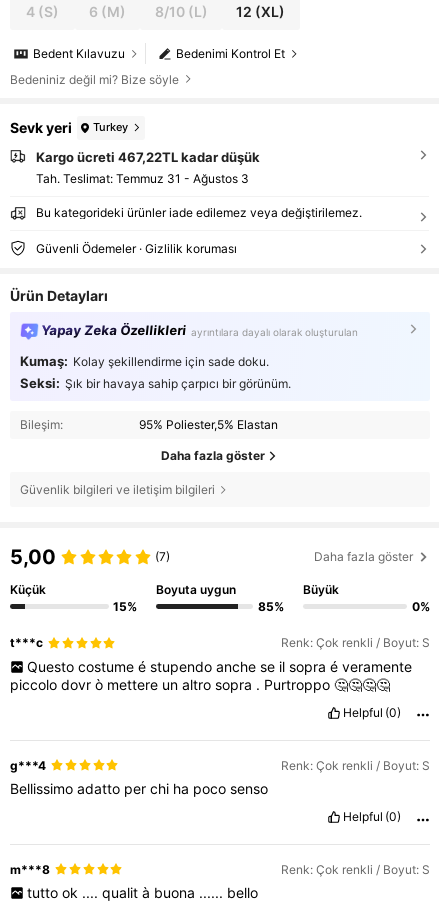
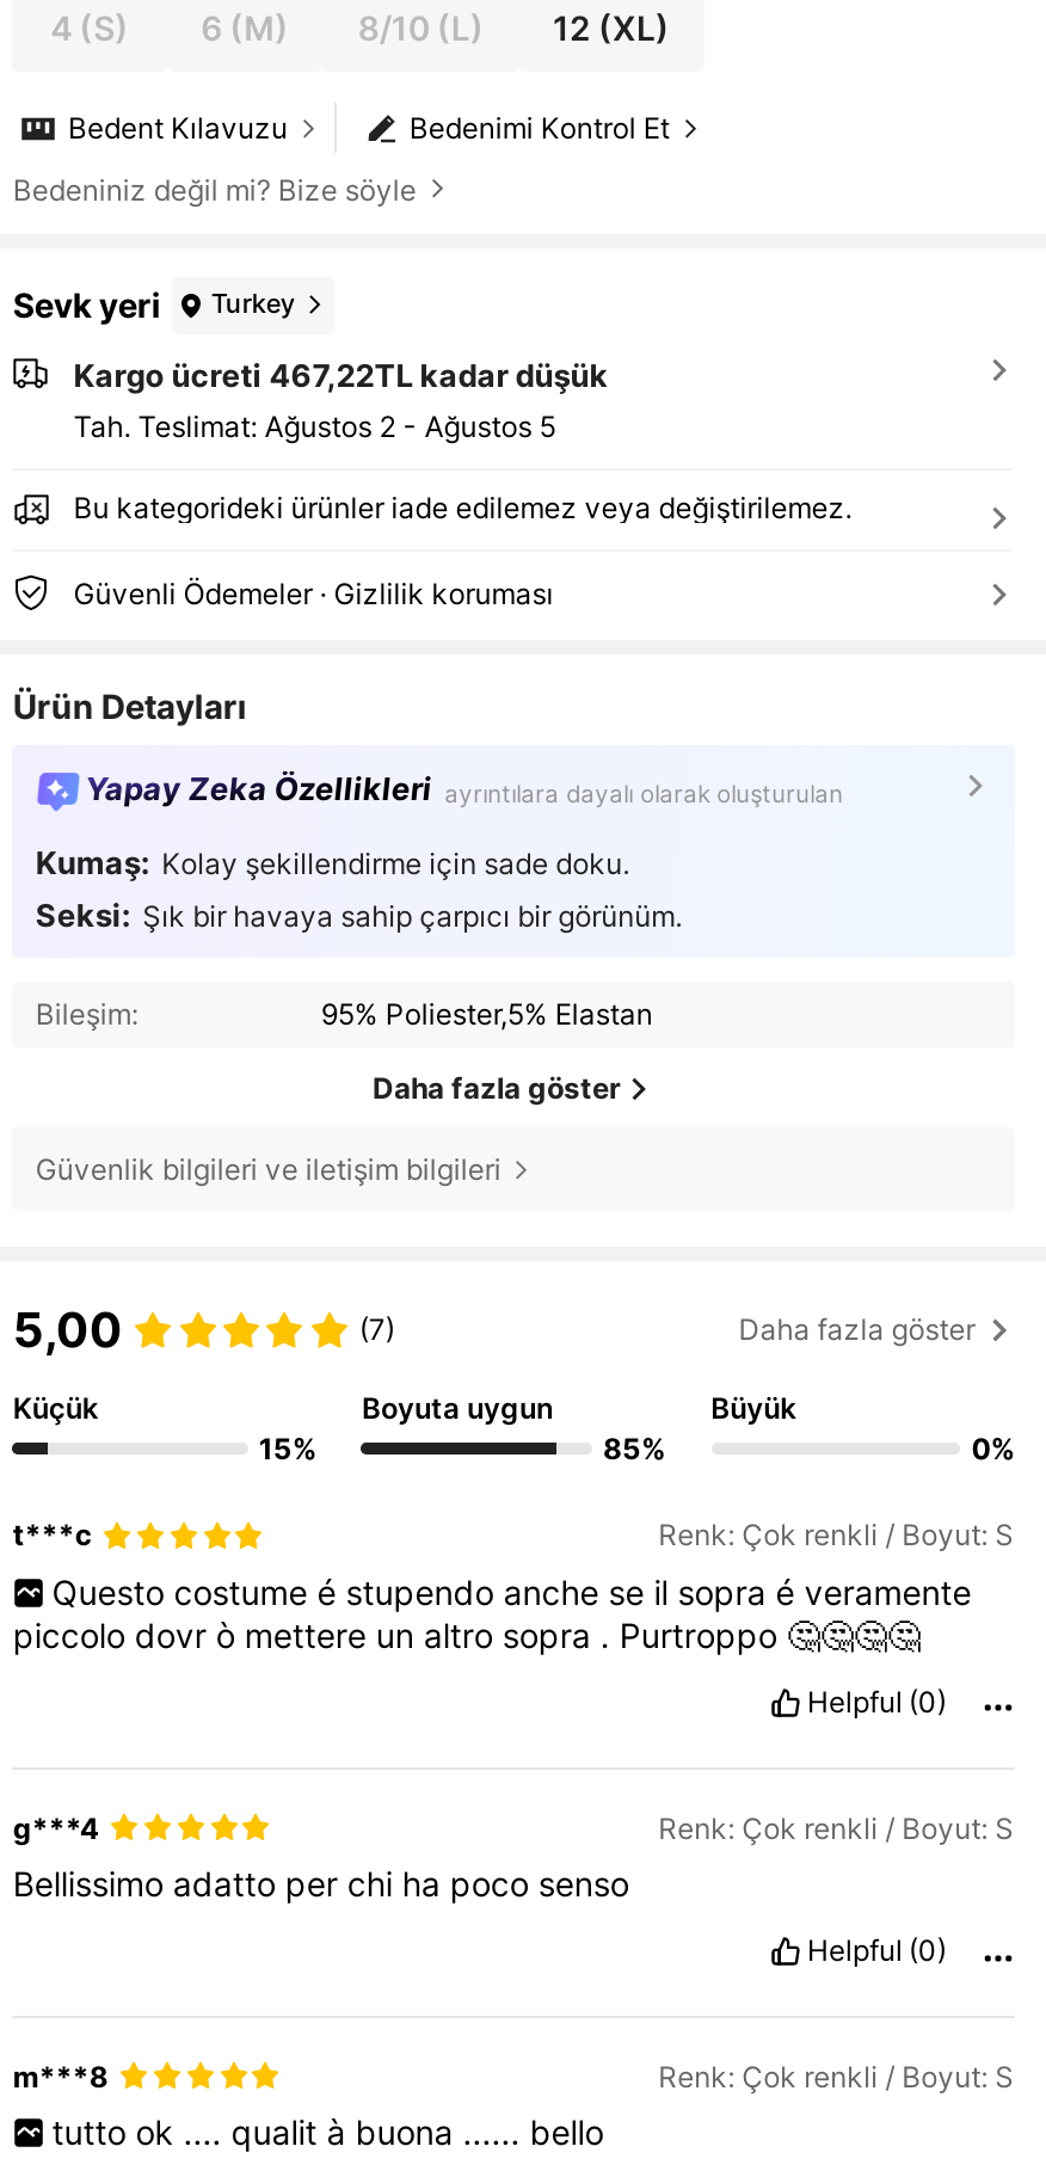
[36,171,249,186] Tah. Teslimat: Temmuz 31 - Ağustos 3 -> [73,409,556,445] Tah. Teslimat: Ağustos 2 - Ağustos 5

